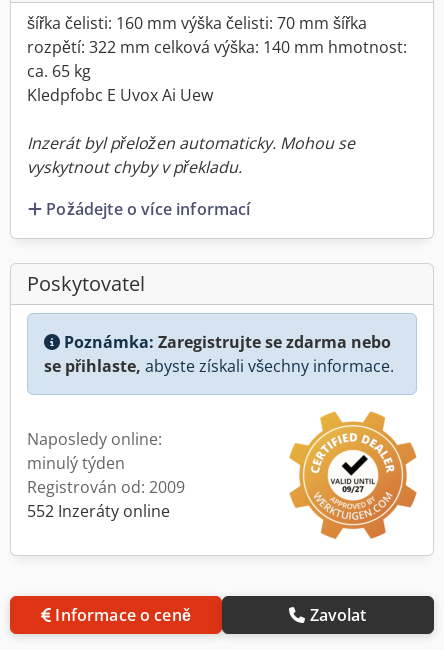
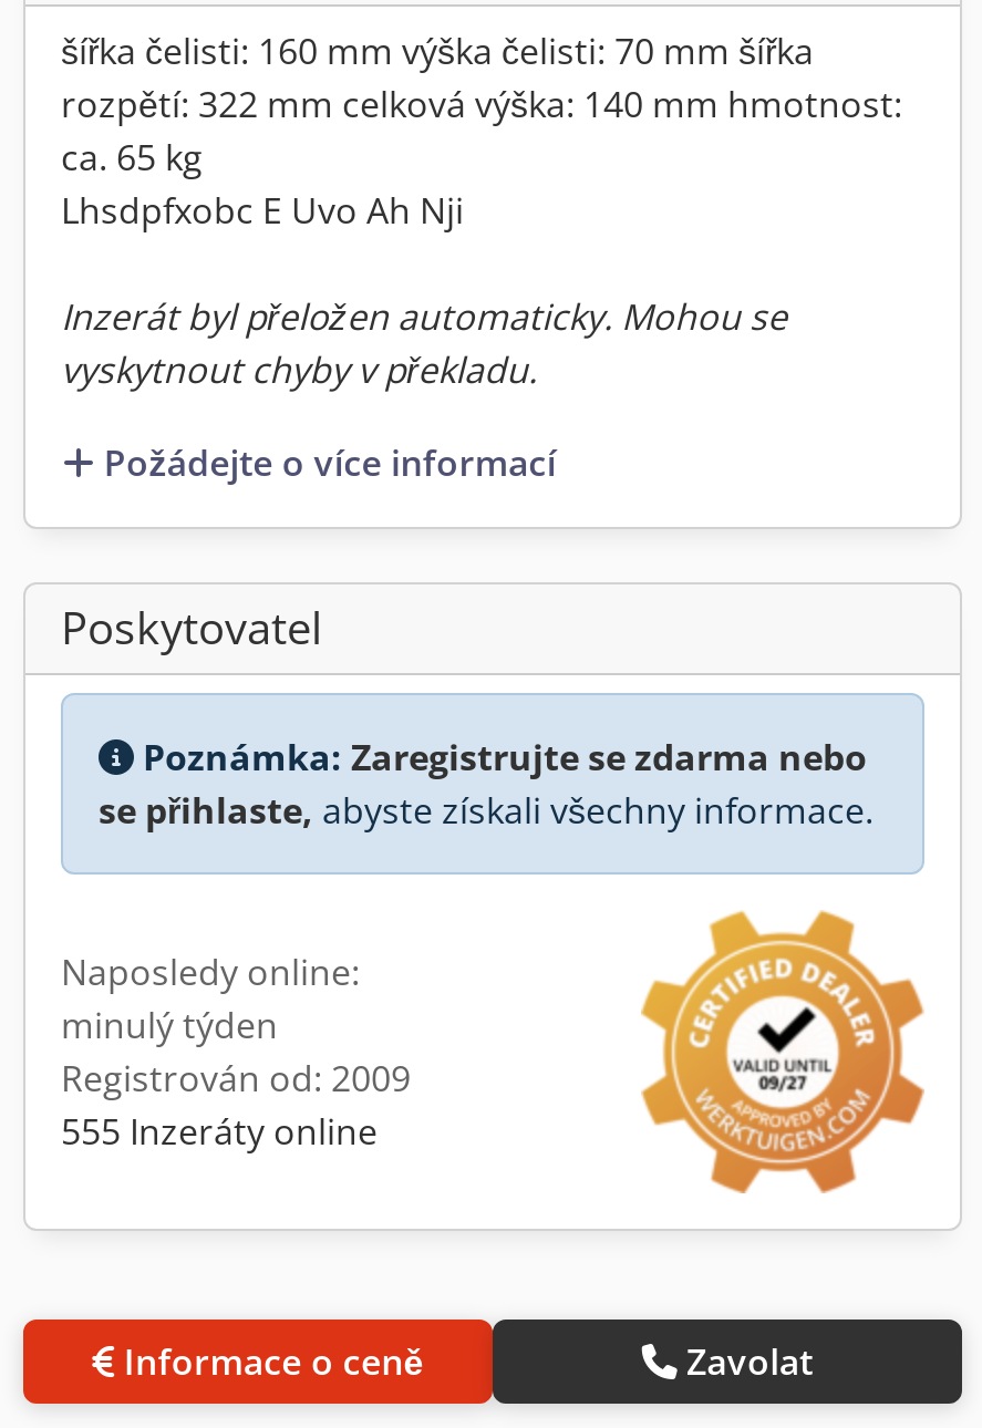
[27,84,213,106] Kledpfobc E Uvox Ai Uew -> [61,186,464,235] Lhsdpfxobc E Uvo Ah Nji
[27,500,170,522] 552 Inzeráty online -> [61,1106,378,1155] 555 Inzeráty online

